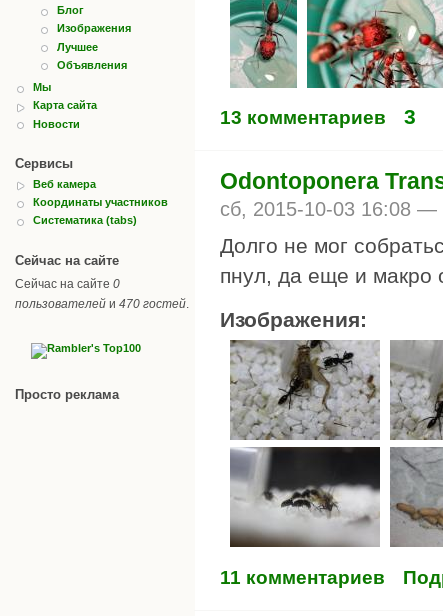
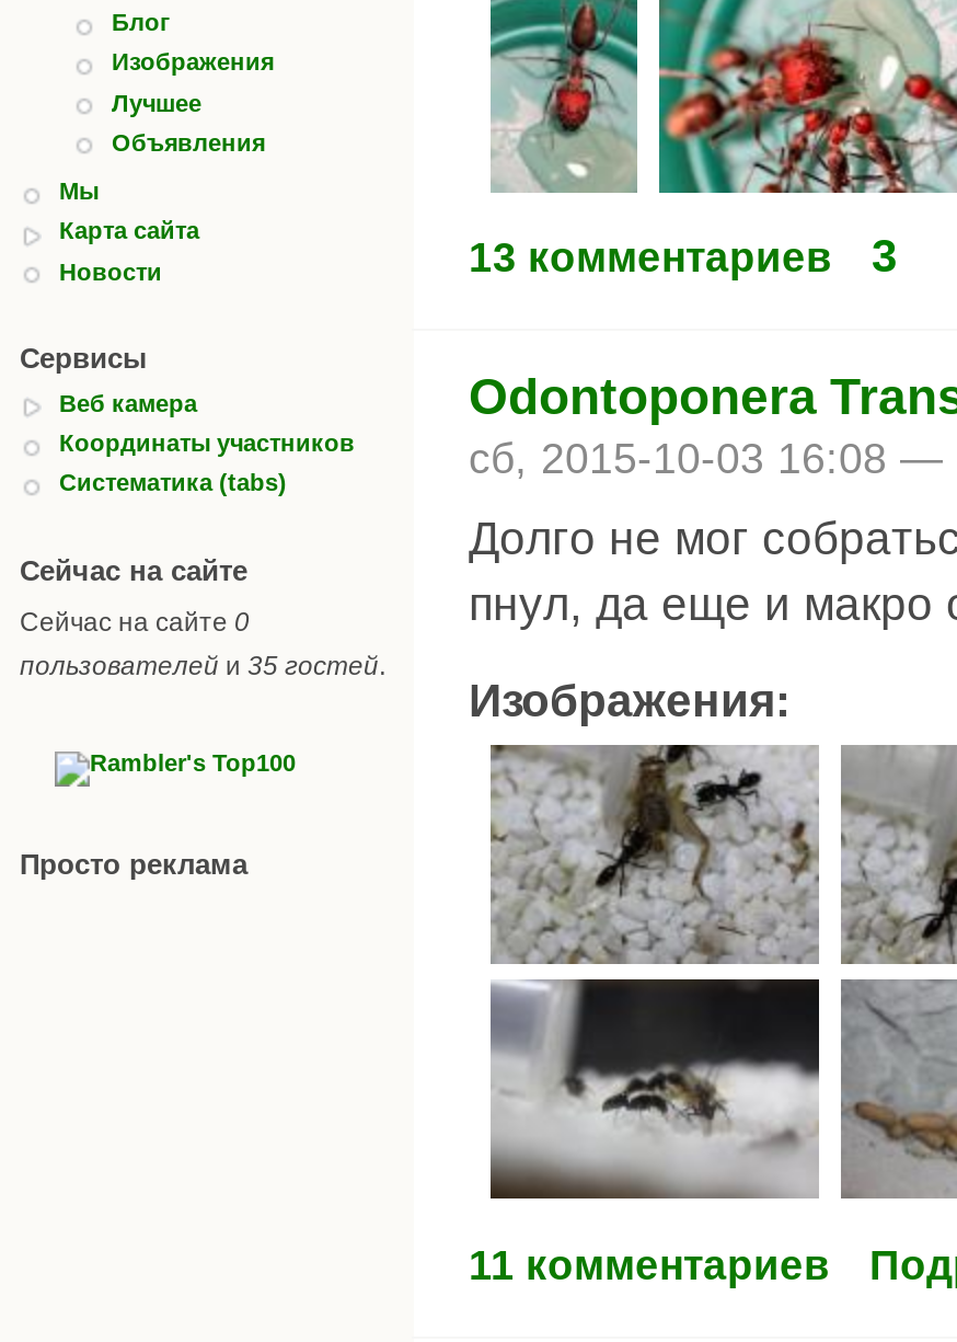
[15,297,189,311] пользователей и 470 гостей. -> [20,650,385,681] пользователей и 35 гостей.

